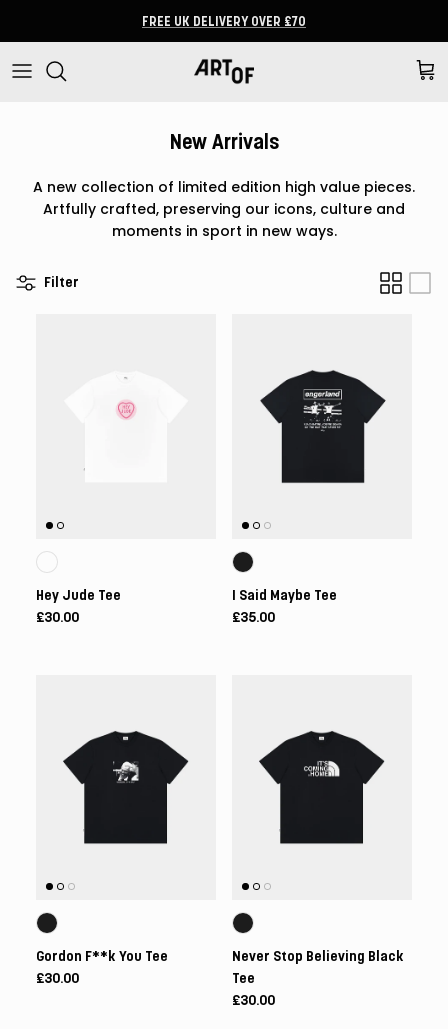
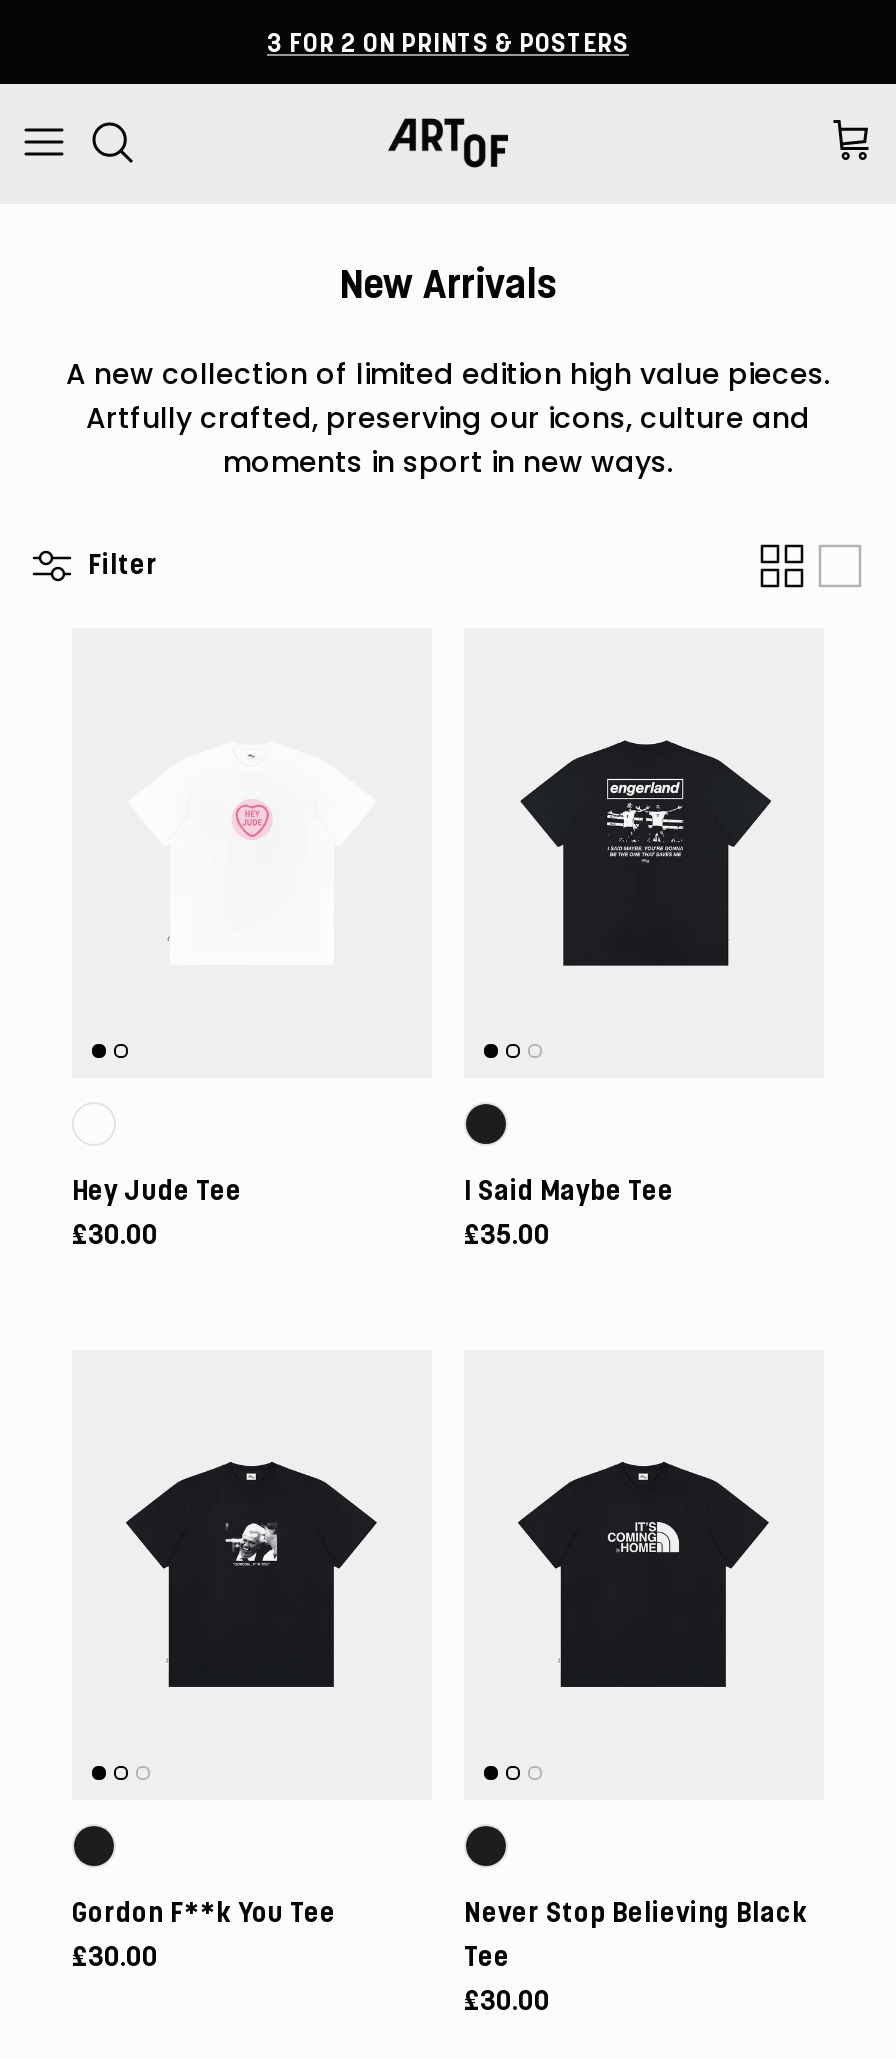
[142,16,306,29] FREE UK DELIVERY OVER £70 -> [267,32,629,58] 3 FOR 2 ON PRINTS & POSTERS

